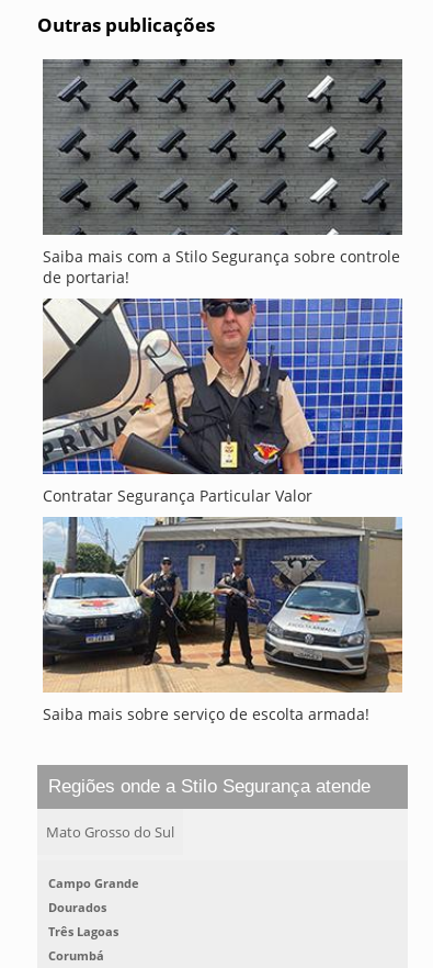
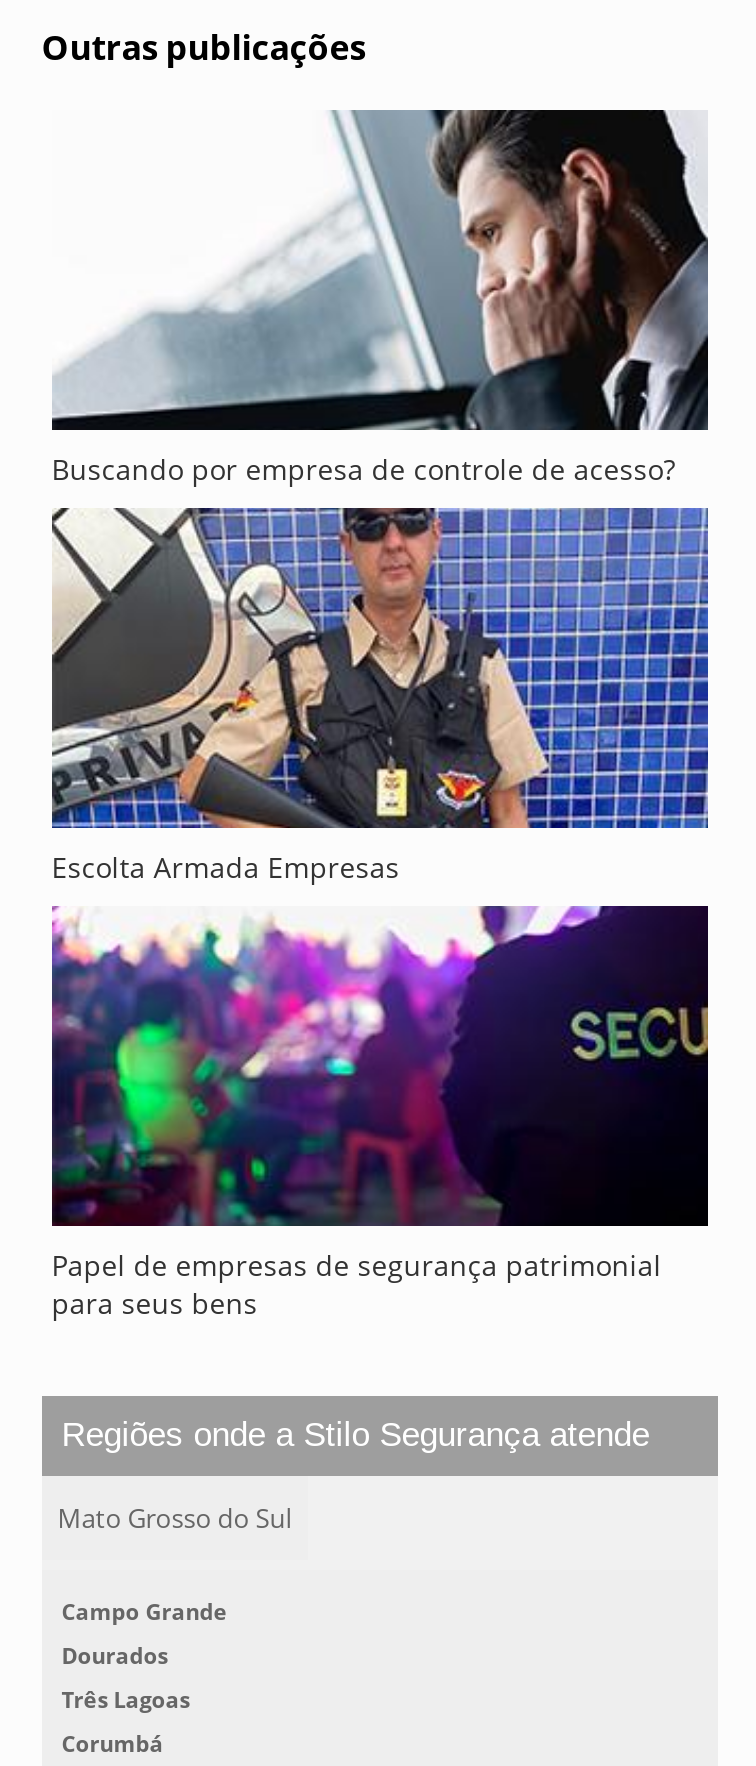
[42,58,403,287] [image] | Saiba mais com a Stilo Segurança sobre controle | de portaria! -> [52,110,708,488] [image] | Buscando por empresa de controle de acesso?
[42,278,403,506] [image] | Contratar Segurança Particular Valor -> [50,506,710,886] [image] | Escolta Armada Empresas
[42,496,403,724] [image] | Saiba mais sobre serviço de escolta armada! -> [50,904,710,1322] [image] | Papel de empresas de segurança patrimonial | para seus bens

